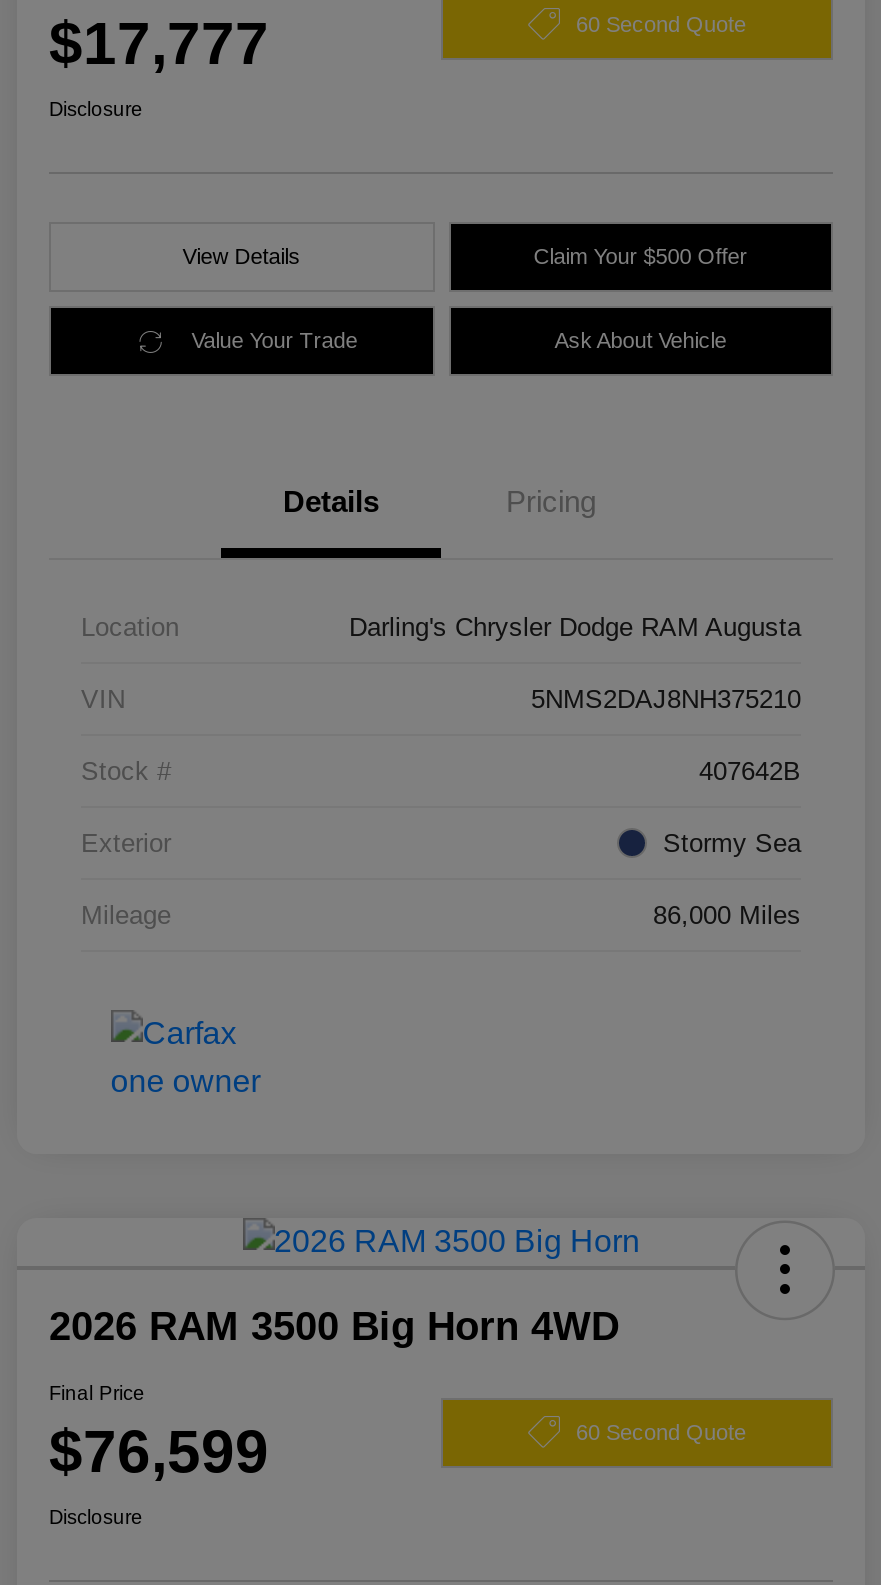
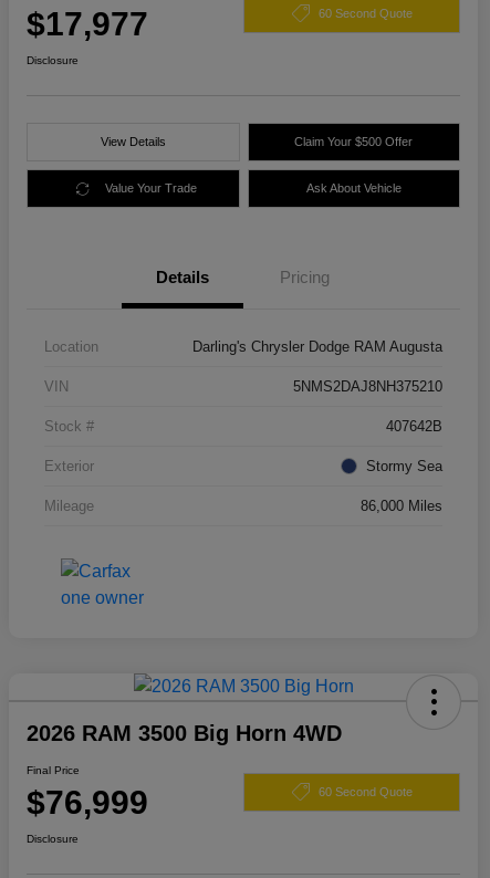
[49,10,269,76] $17,777 -> [27,6,148,42] $17,977
[49,1418,269,1484] $76,599 -> [27,784,148,820] $76,999

